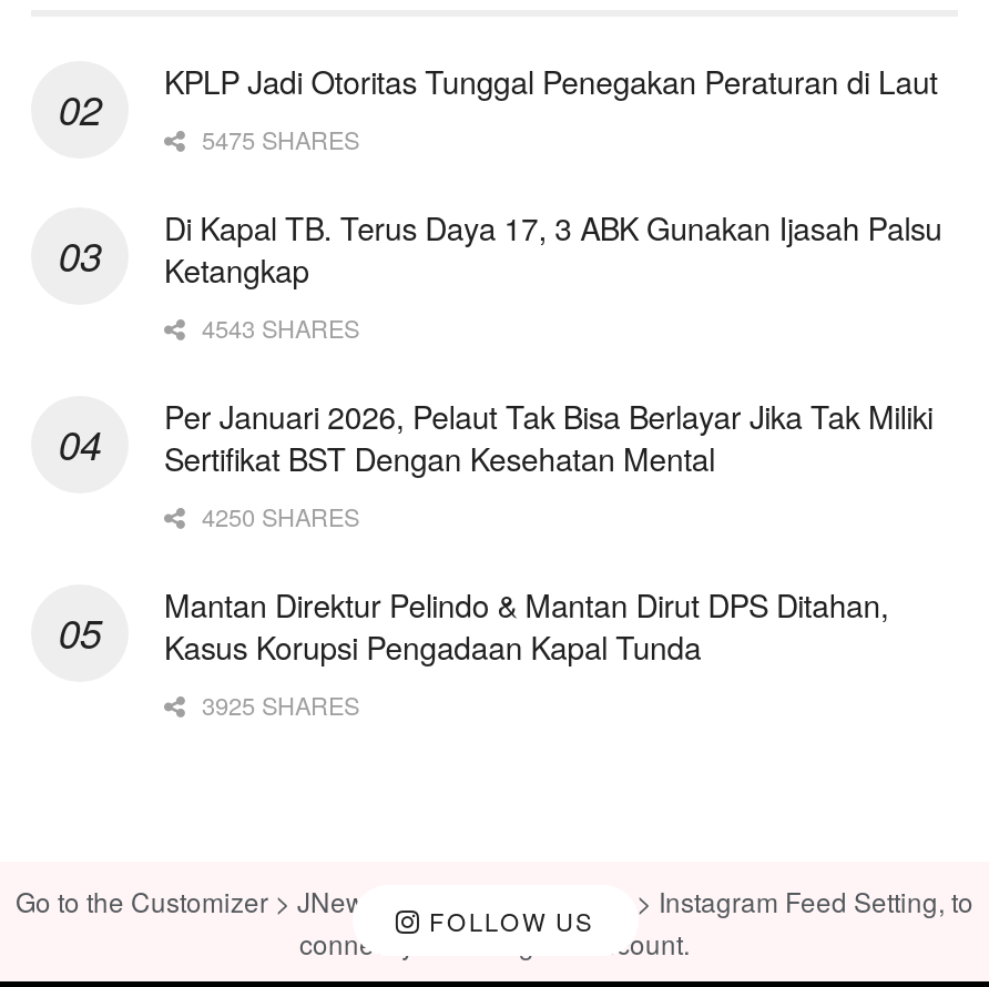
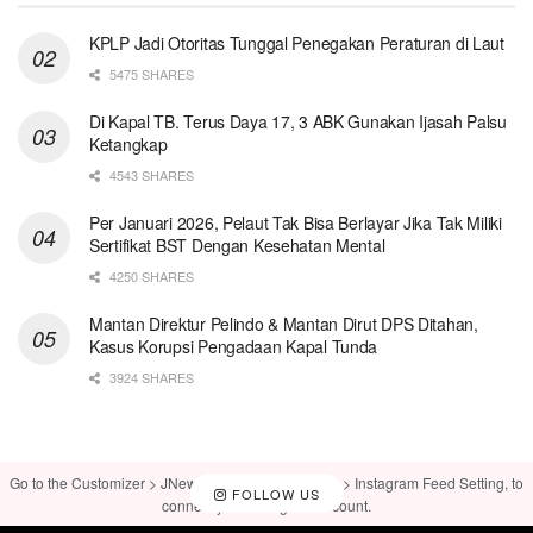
[195,686,359,721] 3925 SHARES -> [106,367,194,386] 3924 SHARES

